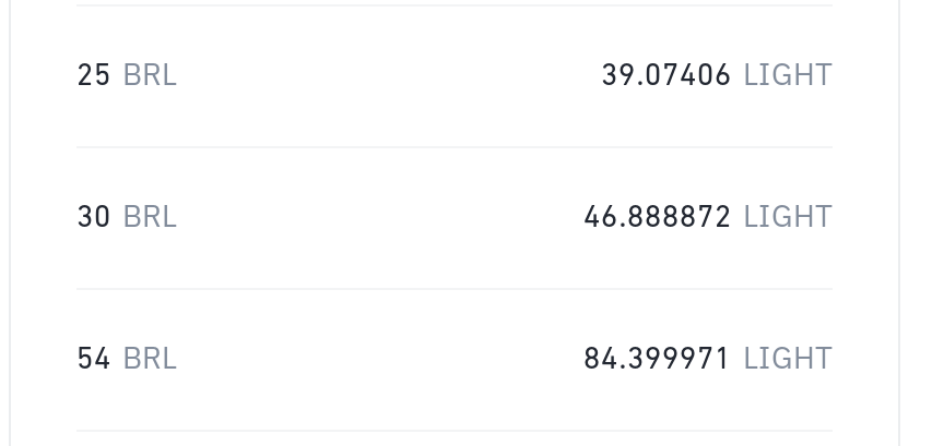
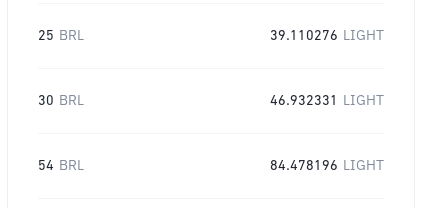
[601,61,833,92] 39.07406 LIGHT -> [270,29,384,43] 39.110276 LIGHT
[583,203,833,233] 46.888872 LIGHT -> [270,94,384,108] 46.932331 LIGHT
[583,345,833,375] 84.399971 LIGHT -> [270,159,384,173] 84.478196 LIGHT

